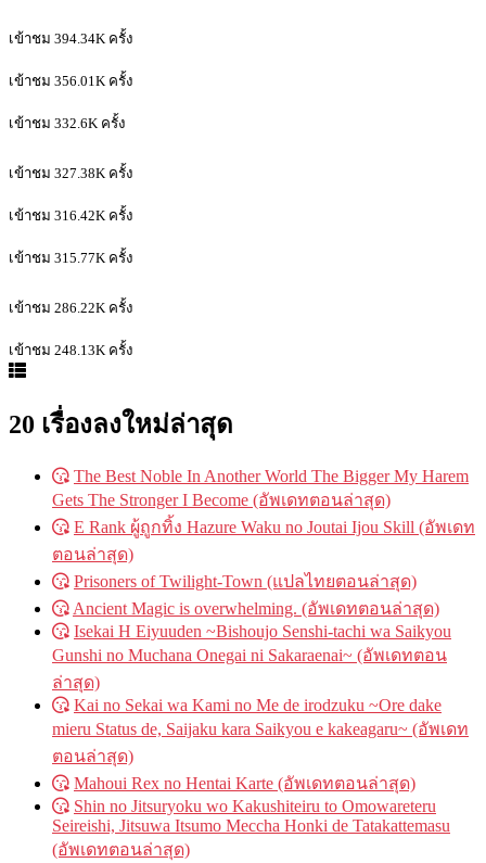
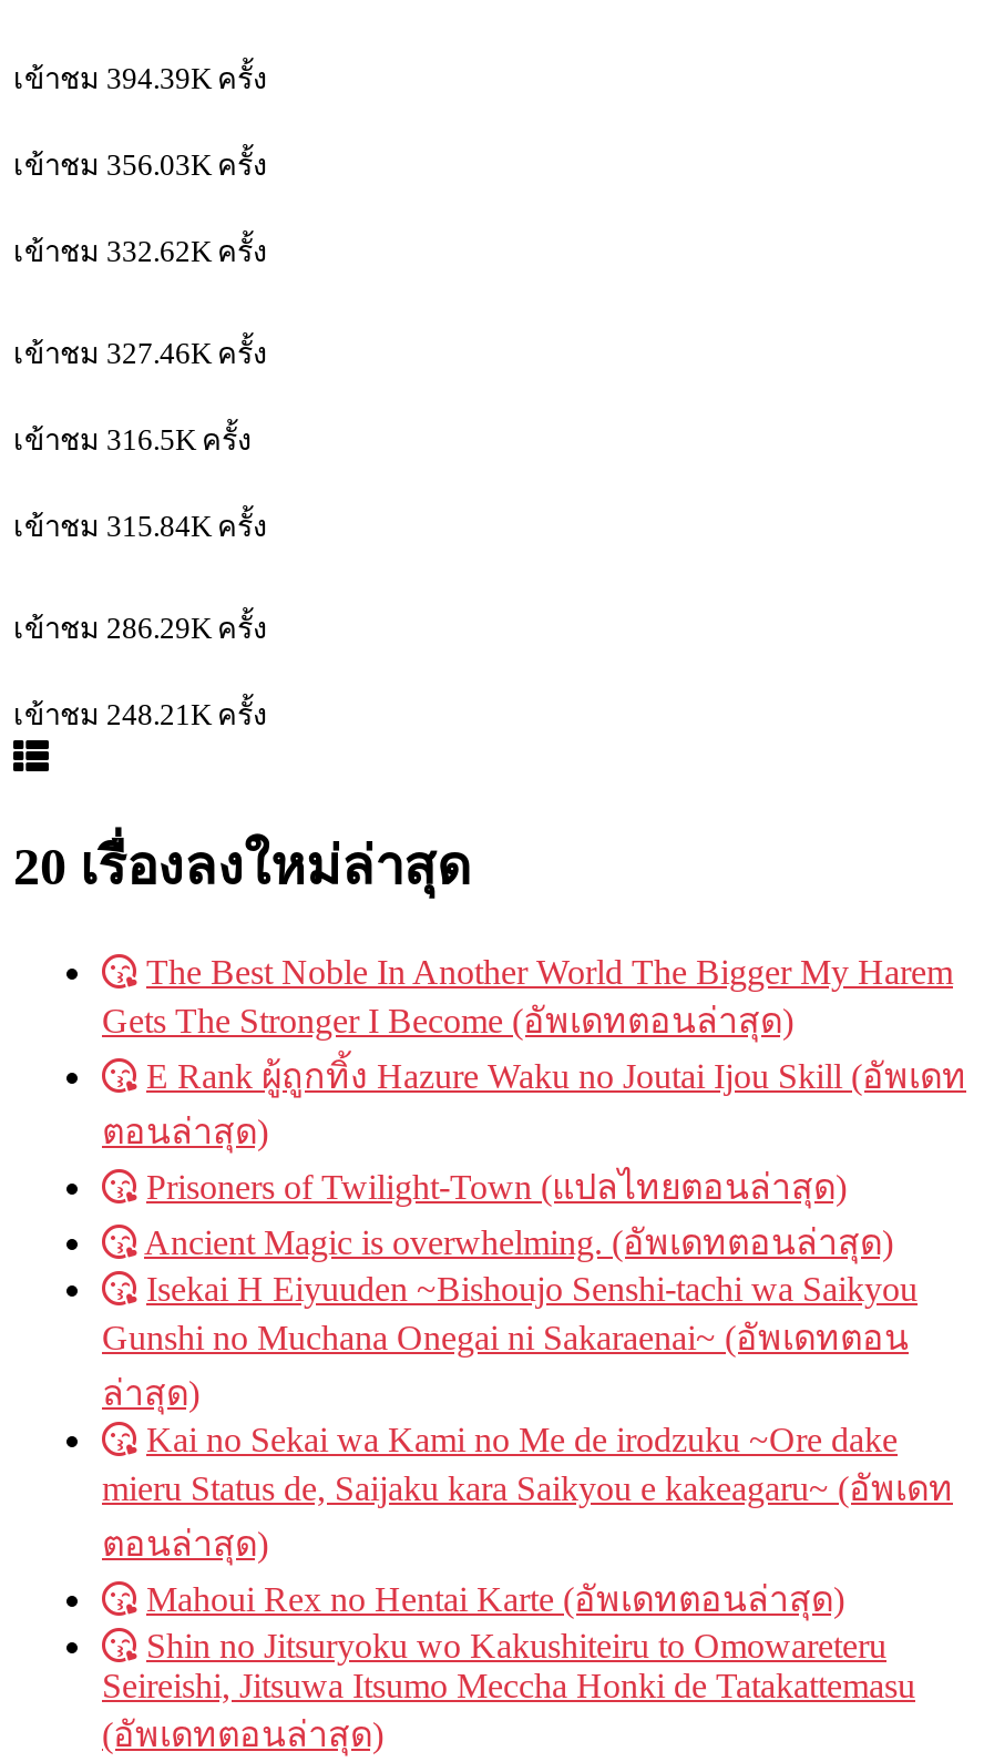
[9,30,133,47] เข้าชม 394.34K ครั้ง -> [13,62,268,95] เข้าชม 394.39K ครั้ง
[9,73,133,89] เข้าชม 356.01K ครั้ง -> [13,148,268,182] เข้าชม 356.03K ครั้ง
[9,115,126,131] เข้าชม 332.6K ครั้ง -> [13,235,268,268] เข้าชม 332.62K ครั้ง
[9,165,133,181] เข้าชม 327.38K ครั้ง -> [13,337,268,370] เข้าชม 327.46K ครั้ง
[9,207,133,224] เข้าชม 316.42K ครั้ง -> [13,423,253,457] เข้าชม 316.5K ครั้ง
[9,250,133,266] เข้าชม 315.77K ครั้ง -> [13,510,268,543] เข้าชม 315.84K ครั้ง
[9,300,133,316] เข้าชม 286.22K ครั้ง -> [13,612,268,645] เข้าชม 286.29K ครั้ง
[9,342,133,358] เข้าชม 248.13K ครั้ง -> [13,698,268,731] เข้าชม 248.21K ครั้ง

